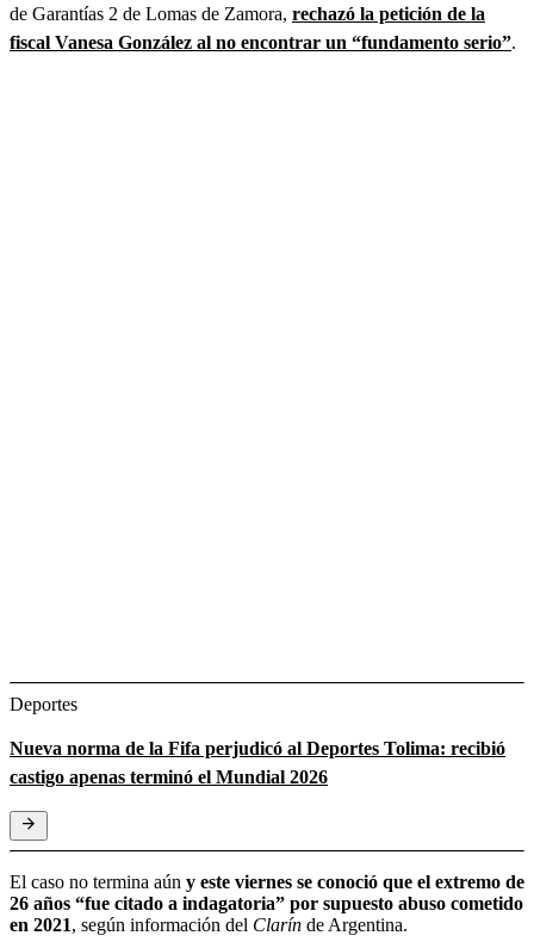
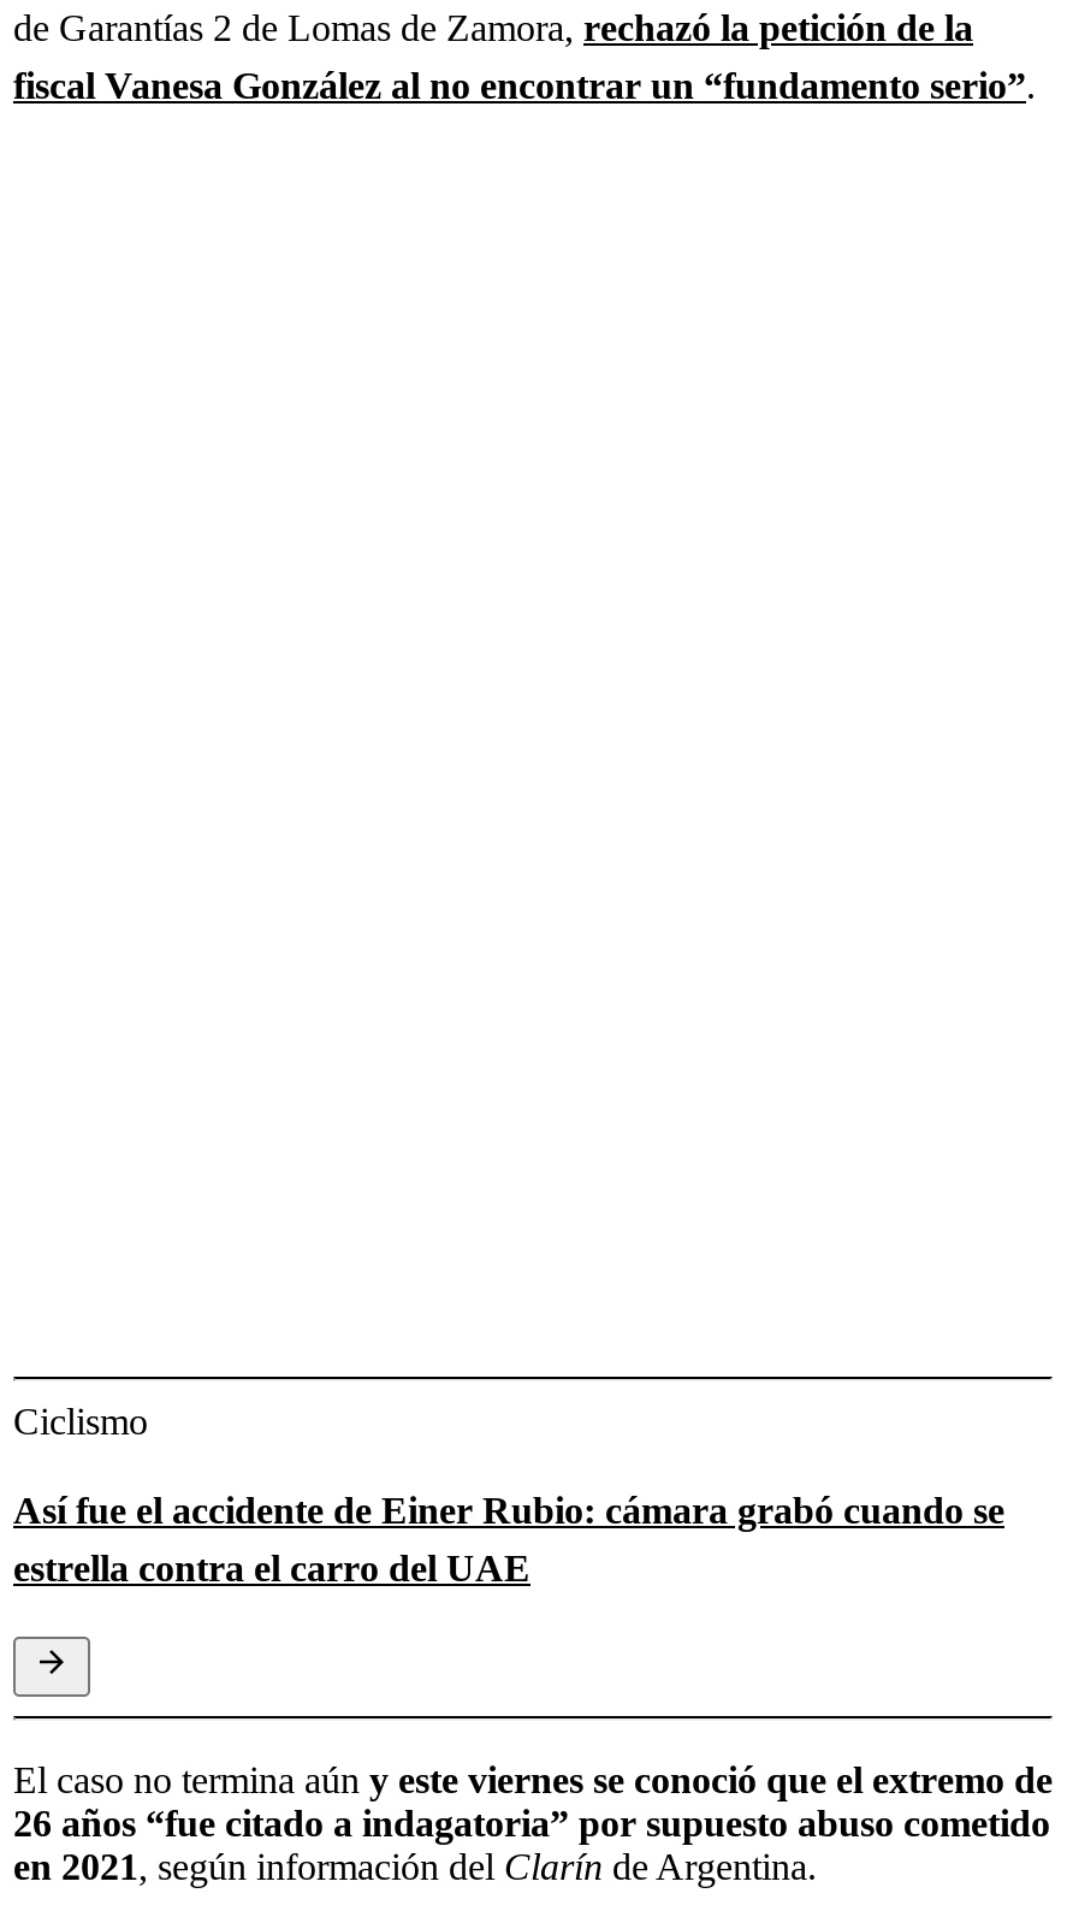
[10,694,77,714] Deportes -> [13,1400,148,1441] Ciclismo
[10,738,505,787] Nueva norma de la Fifa perjudicó al Deportes Tolima: recibió | castigo apenas terminó el Mundial 2026 -> [13,1489,1004,1588] Así fue el accidente de Einer Rubio: cámara grabó cuando se | estrella contra el carro del UAE

